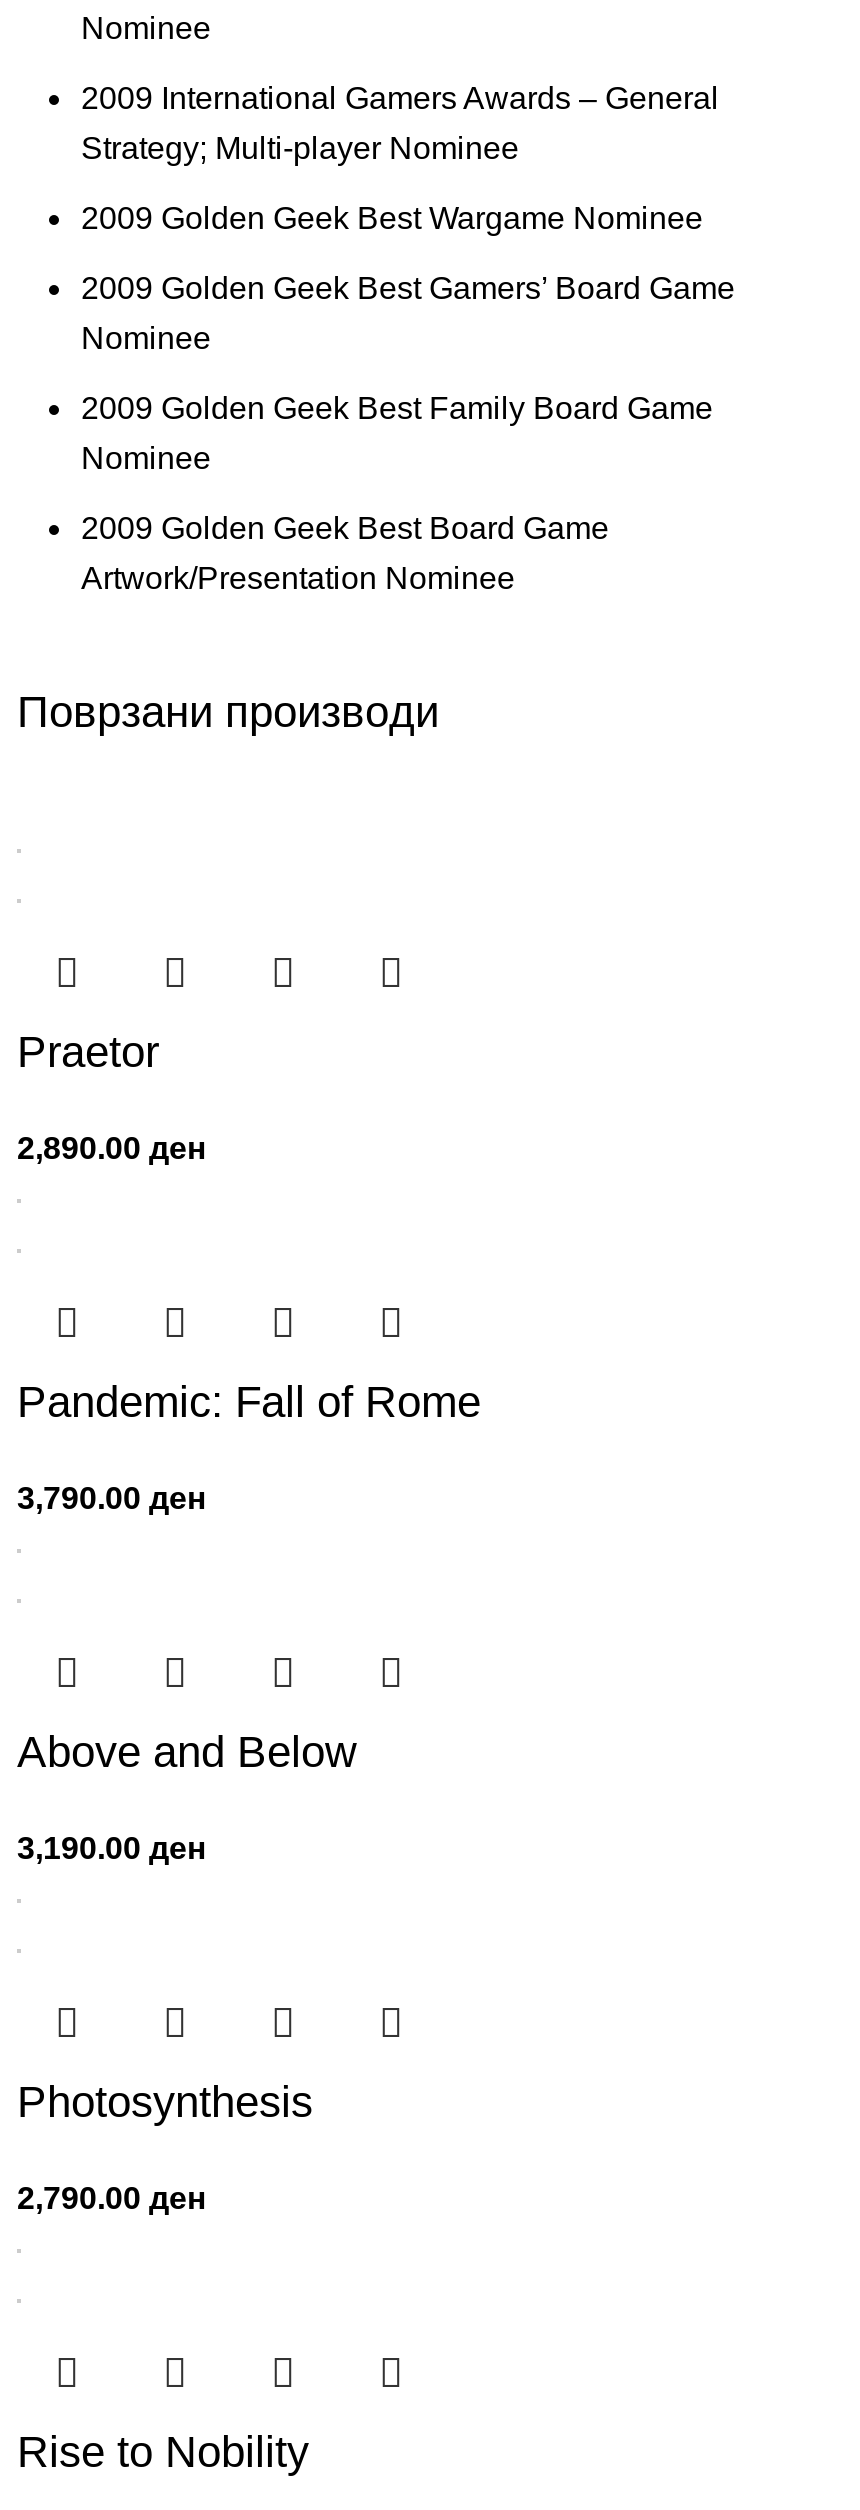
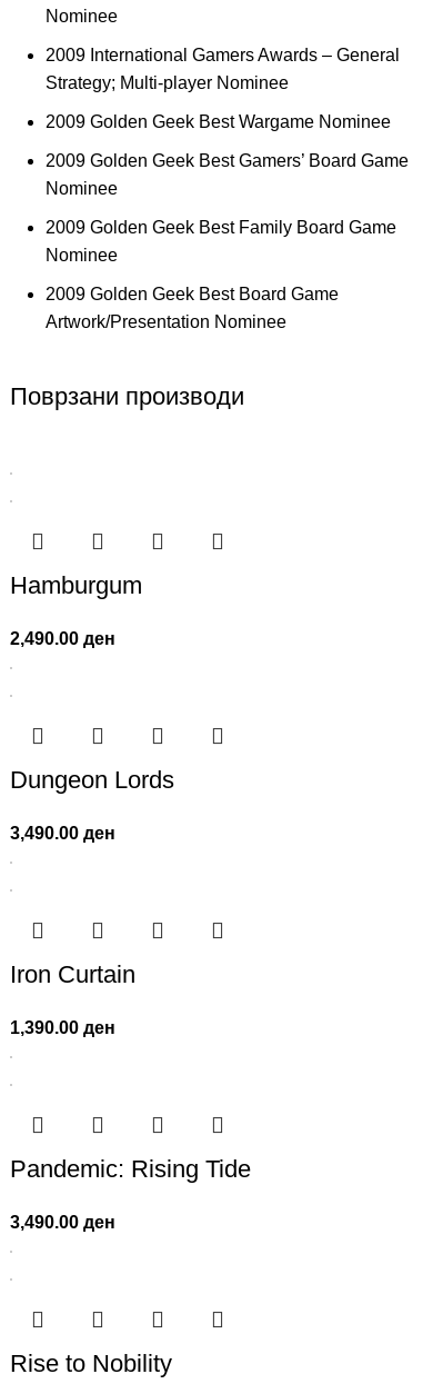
[17,1028,159,1078] Praetor -> [10,572,142,600] Hamburgum
[17,1132,207,1166] 2,890.00 ден -> [10,630,115,648] 2,490.00 ден
[17,1378,481,1428] Pandemic: Fall of Rome -> [10,766,174,794] Dungeon Lords
[17,1482,207,1516] 3,790.00 ден -> [10,824,115,843] 3,490.00 ден
[17,1728,357,1778] Above and Below -> [10,961,135,989] Iron Curtain
[17,1832,207,1866] 3,190.00 ден -> [10,1019,115,1037] 1,390.00 ден
[17,2078,313,2128] Photosynthesis -> [10,1155,251,1183] Pandemic: Rising Tide
[17,2182,207,2216] 2,790.00 ден -> [10,1213,115,1232] 3,490.00 ден

